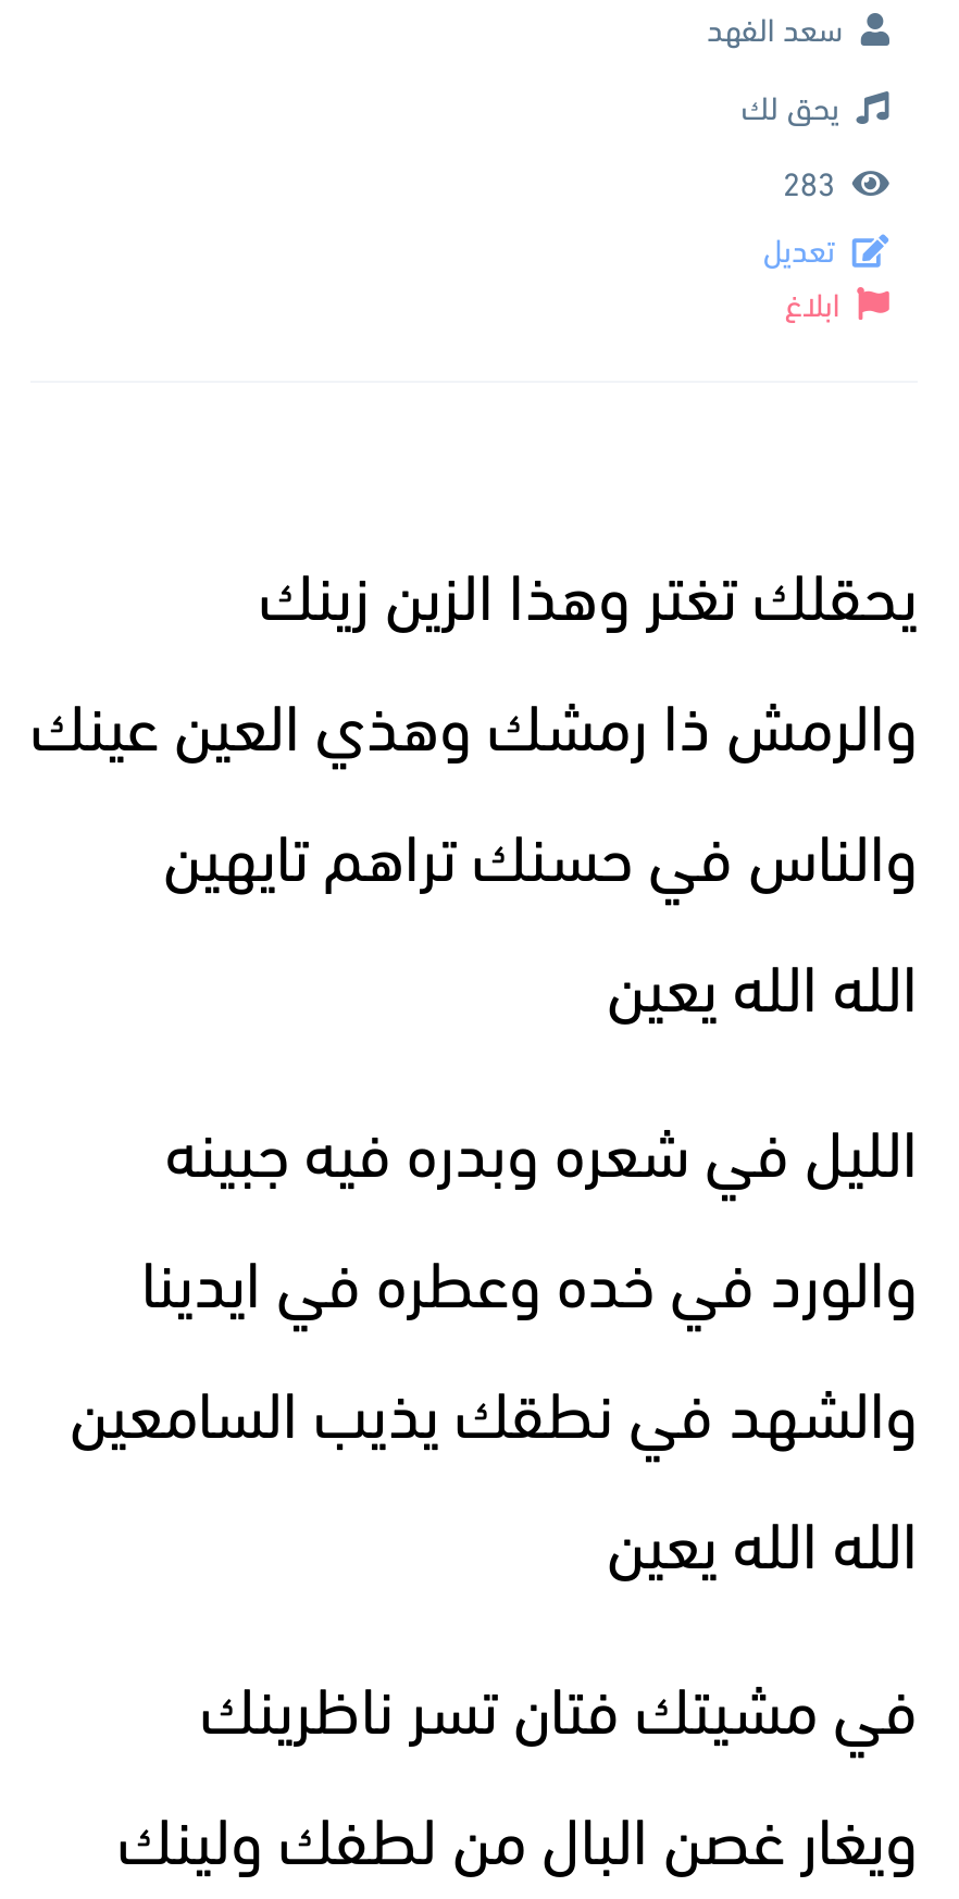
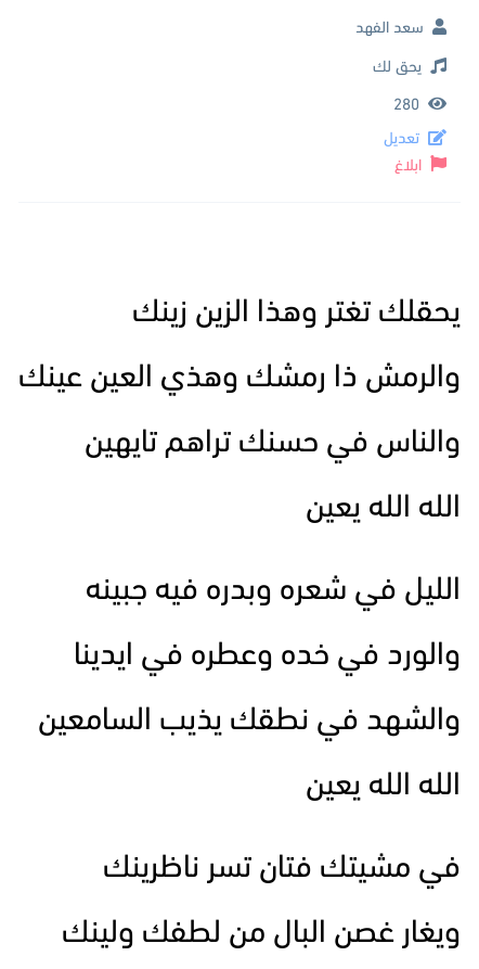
[782,172,835,205] 283 -> [393,98,419,114] 280

